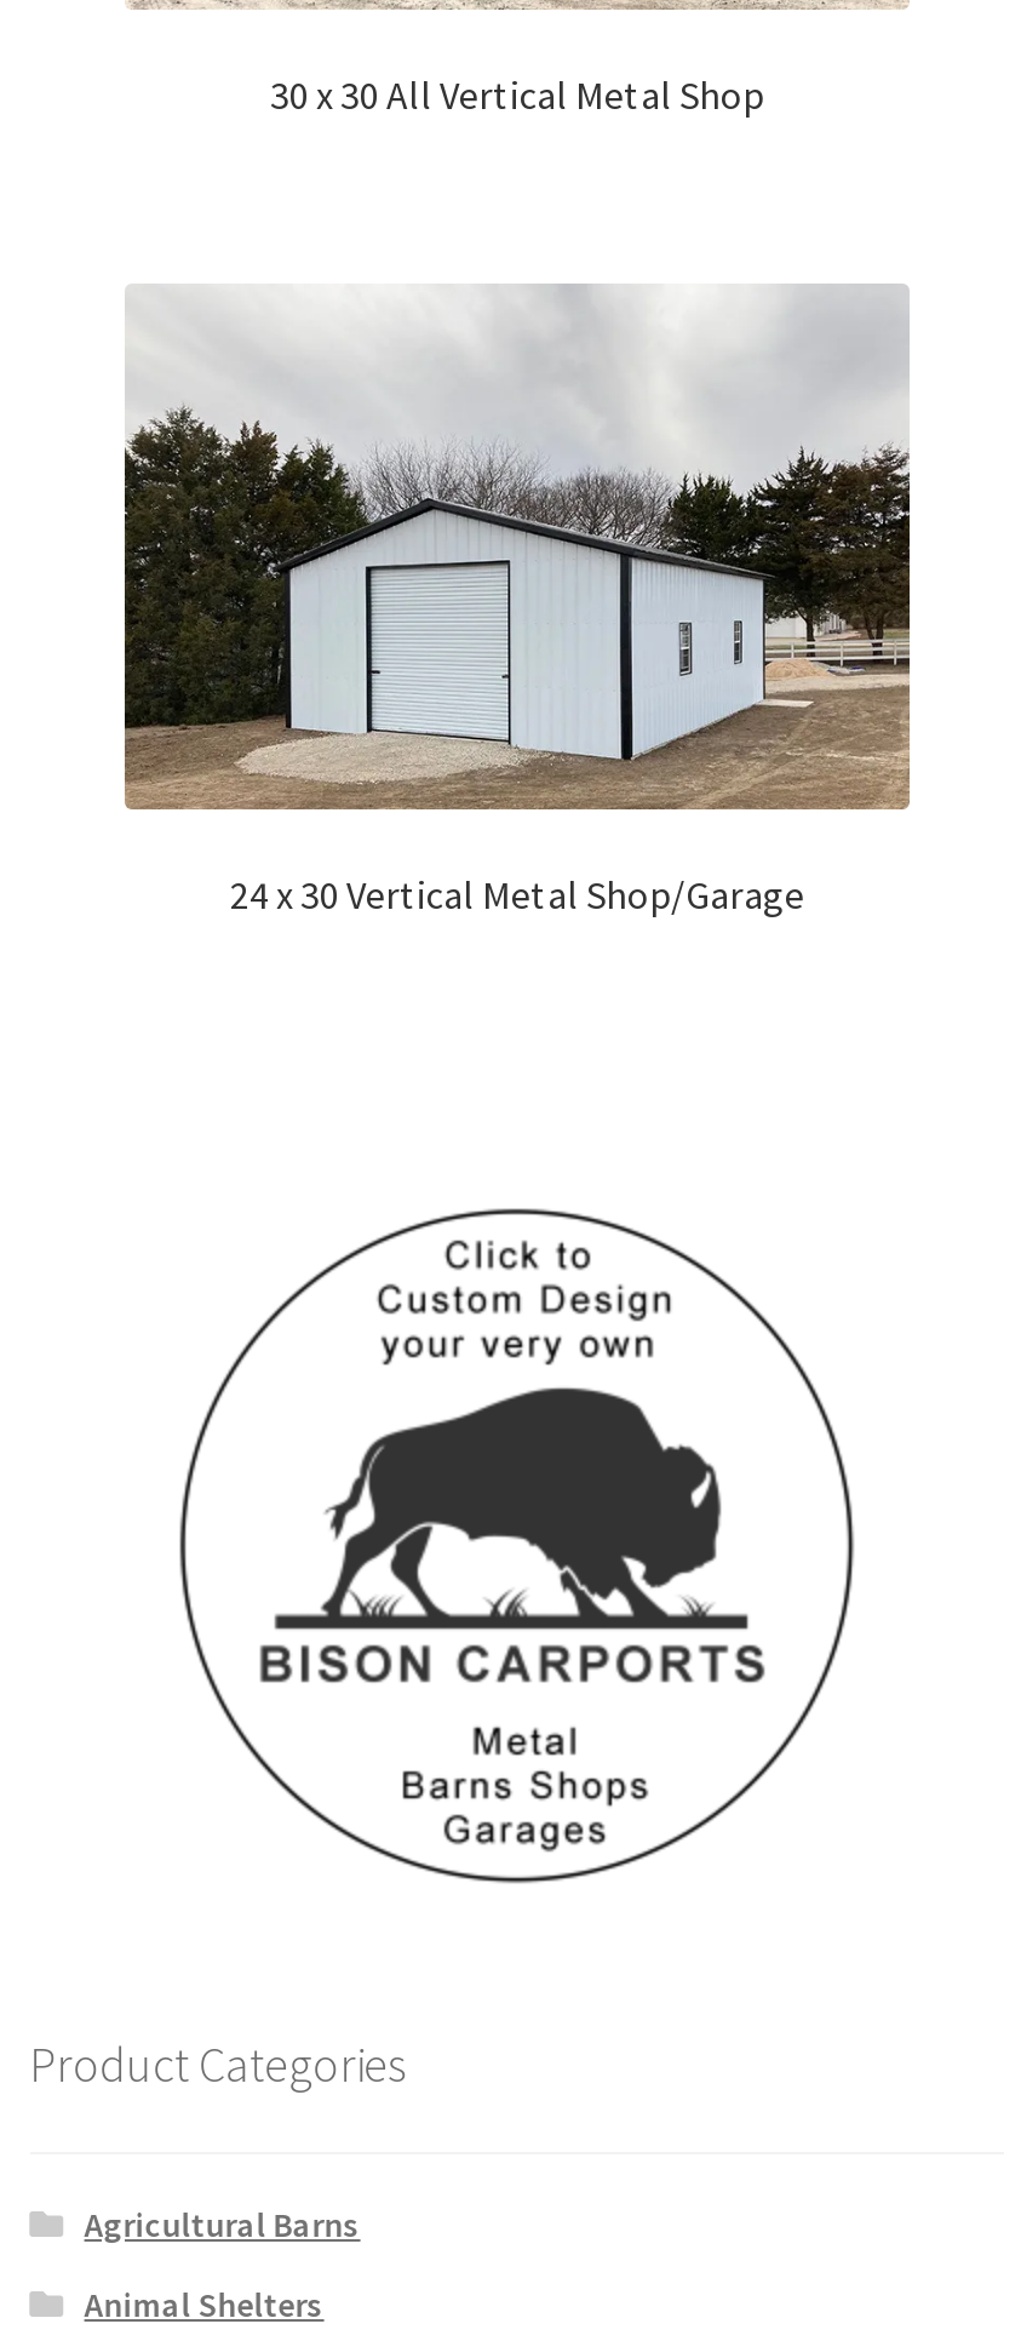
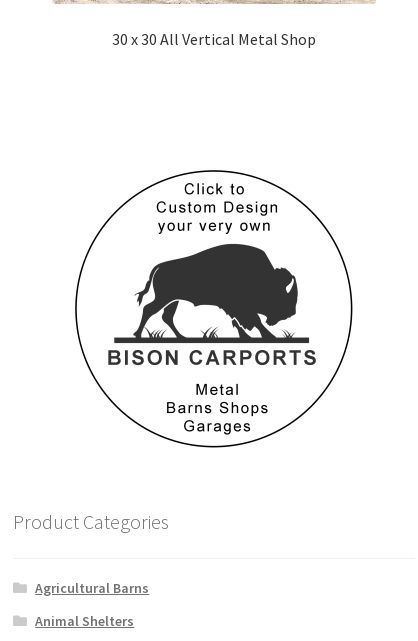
[122,284,912,917] [image] | 24 x 30 Vertical Metal Shop/Garage -> none

